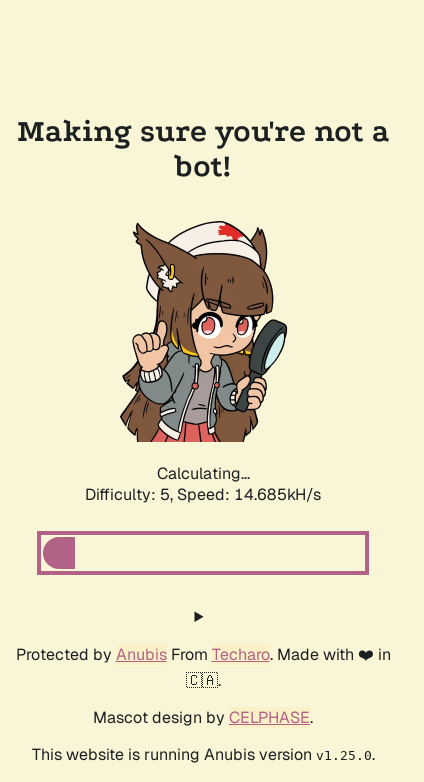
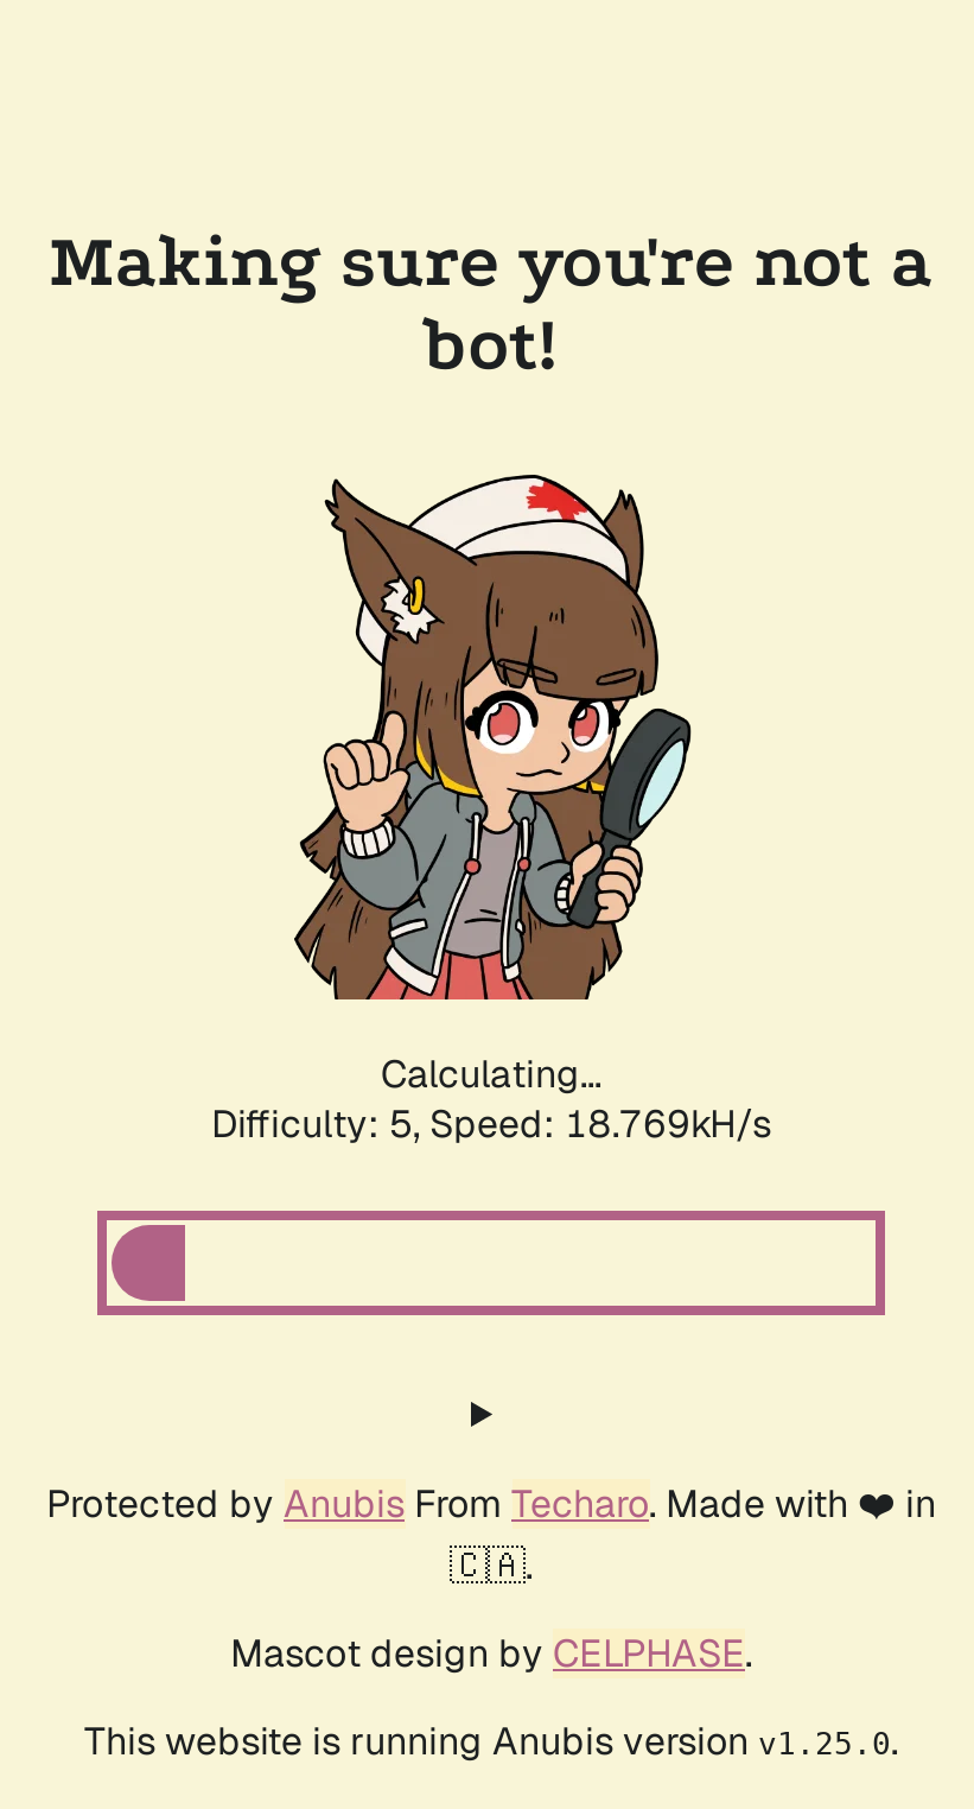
[85,484,321,505] Difficulty: 5, Speed: 14.685kH/s -> [211,1099,771,1149] Difficulty: 5, Speed: 18.769kH/s

